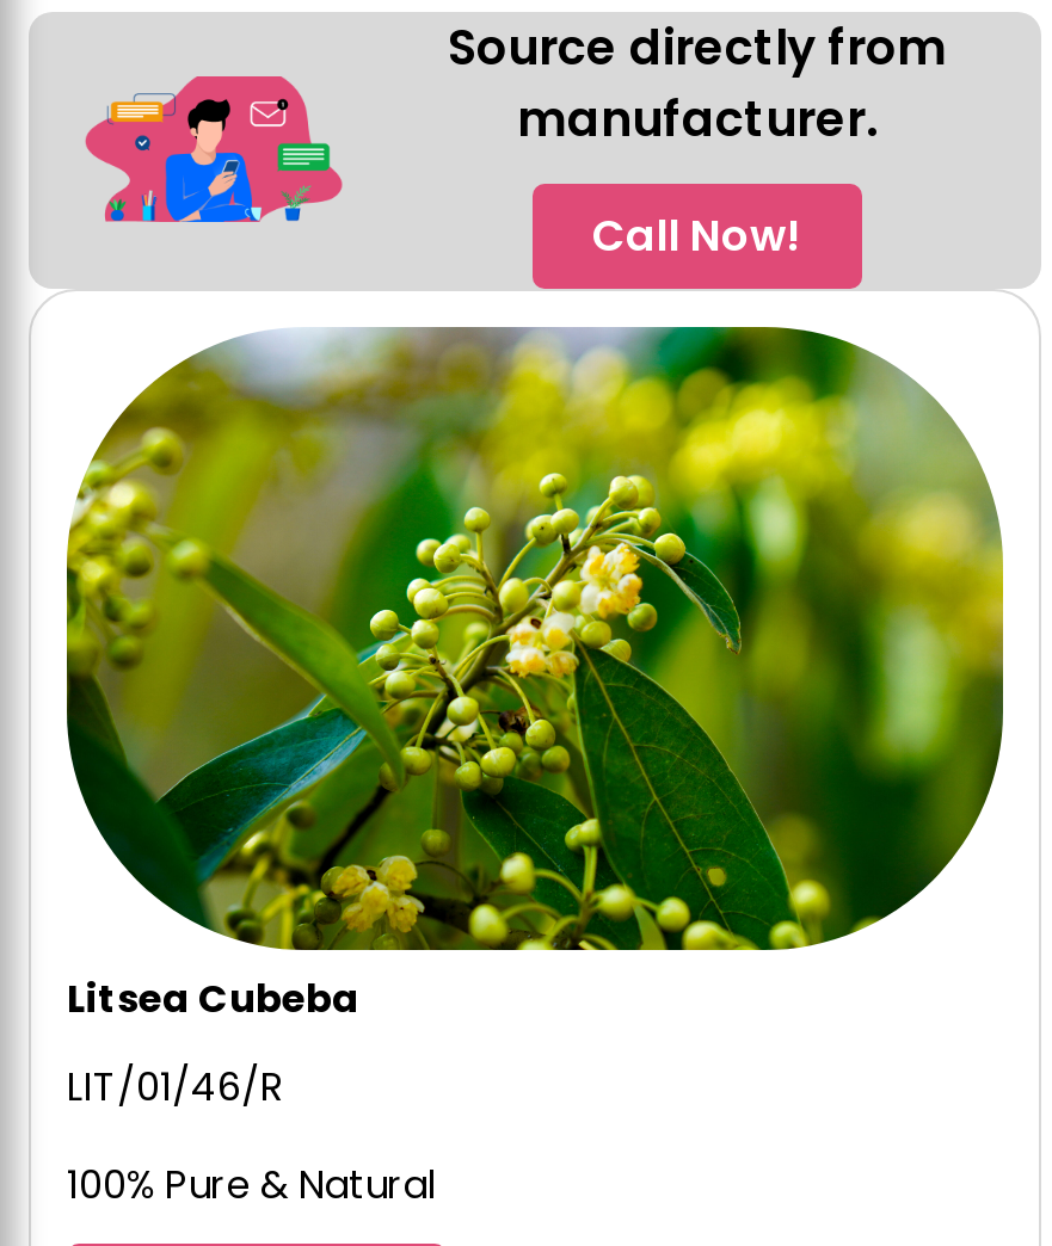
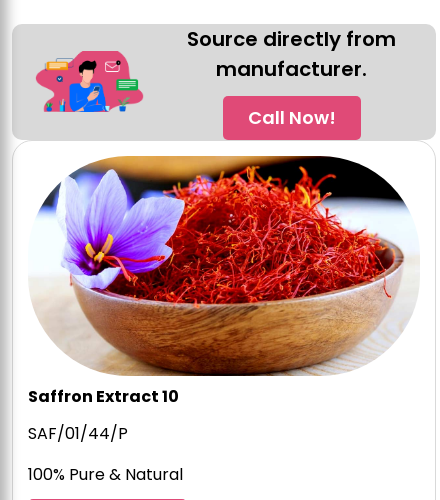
[64,325,1005,1027] [image] | Litsea Cubeba -> [28,155,420,408] [image] | Saffron Extract 10
[67,1060,284,1115] LIT/01/46/R -> [28,422,128,445] SAF/01/44/P

